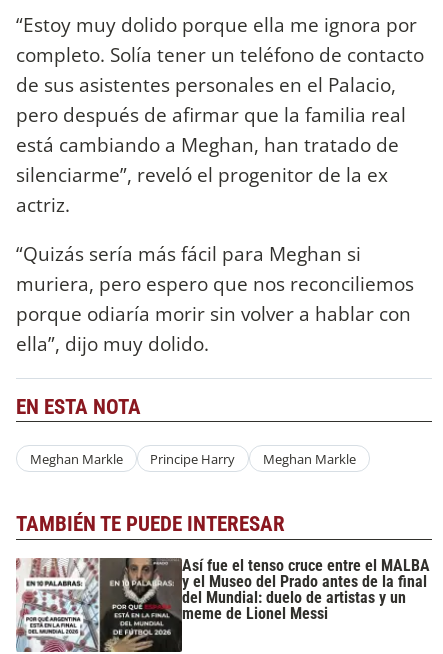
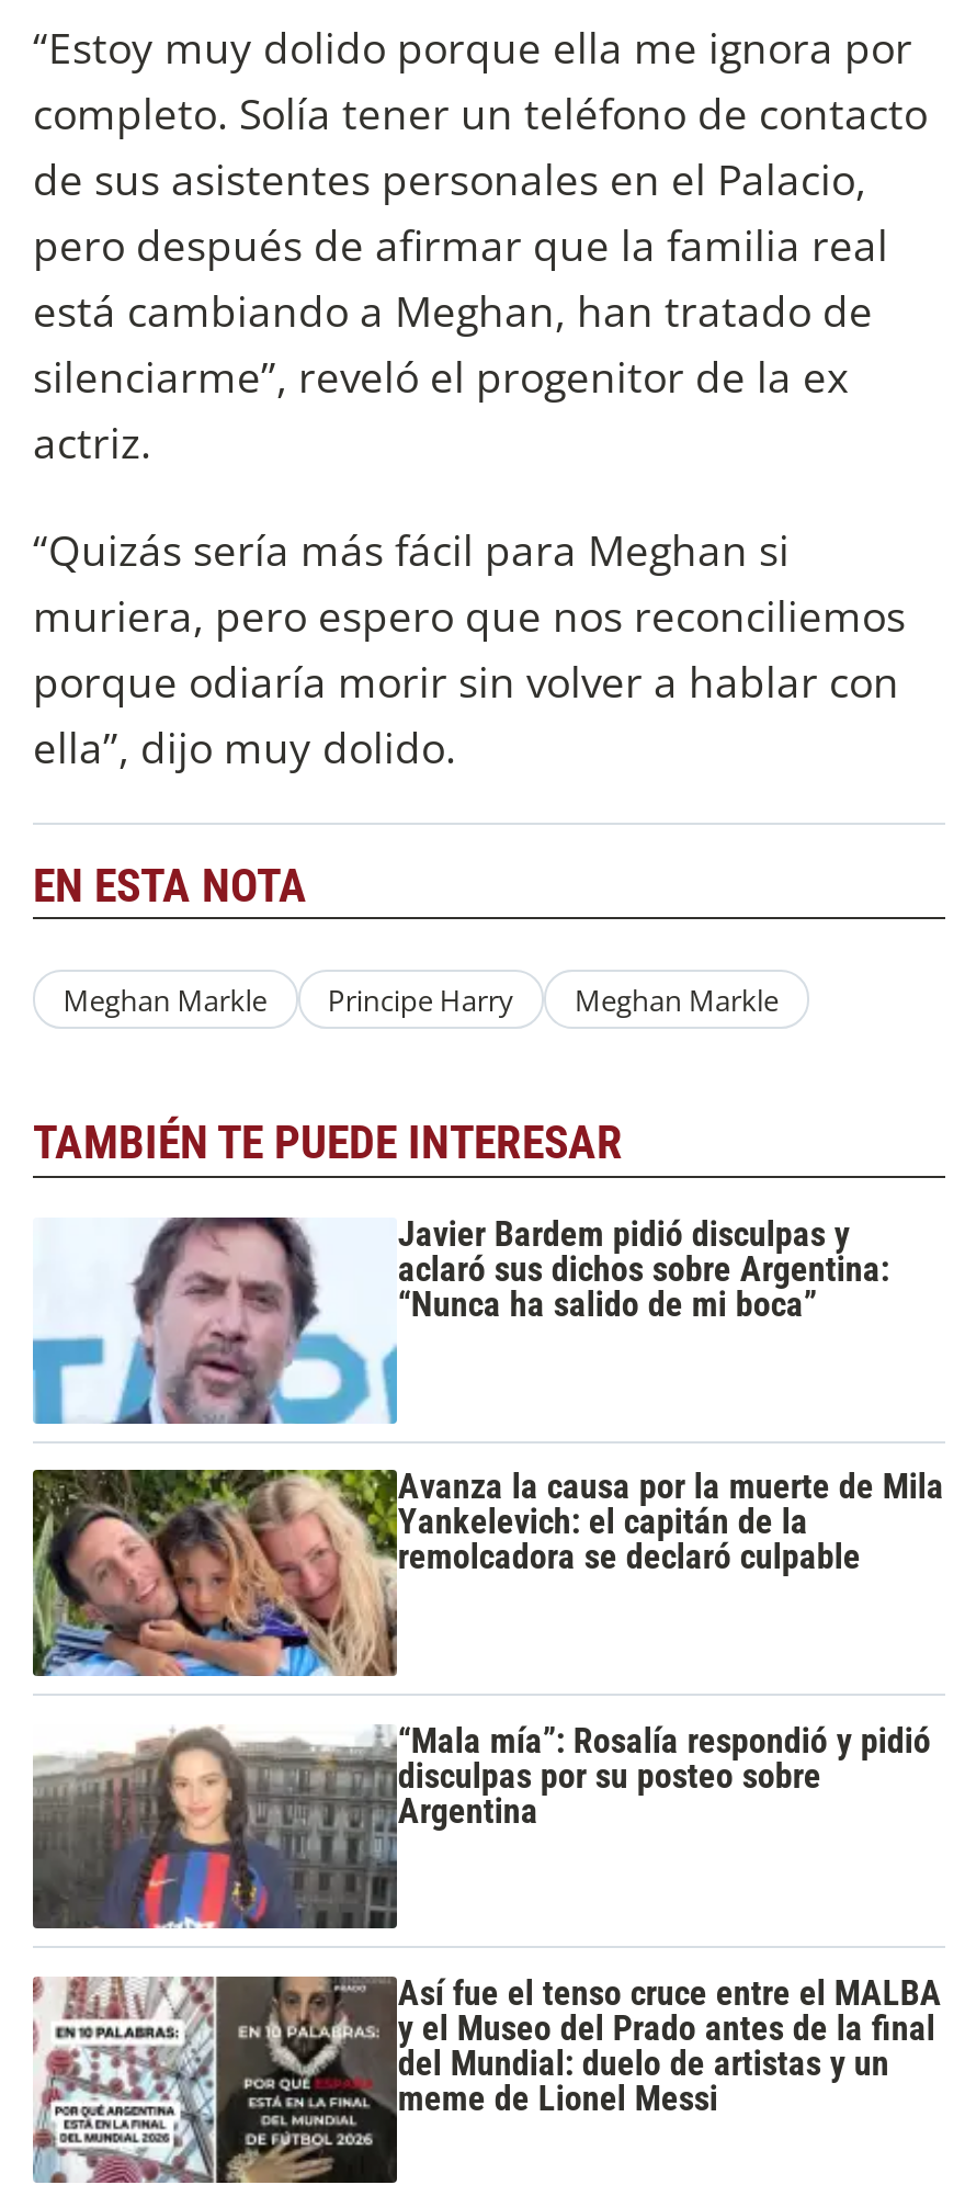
none -> [31,1213,889,1426] [image] | Javier Bardem pidió disculpas y | aclaró sus dichos sobre Argentina: | “Nunca ha salido de mi boca”
none -> [31,1466,944,1678] [image] | Avanza la causa por la muerte de Mila | Yankelevich: el capitán de la | remolcadora se declaró culpable
none -> [31,1719,931,1937] [image] | “Mala mía”: Rosalía respondió y pidió | disculpas por su posteo sobre | Argentina

